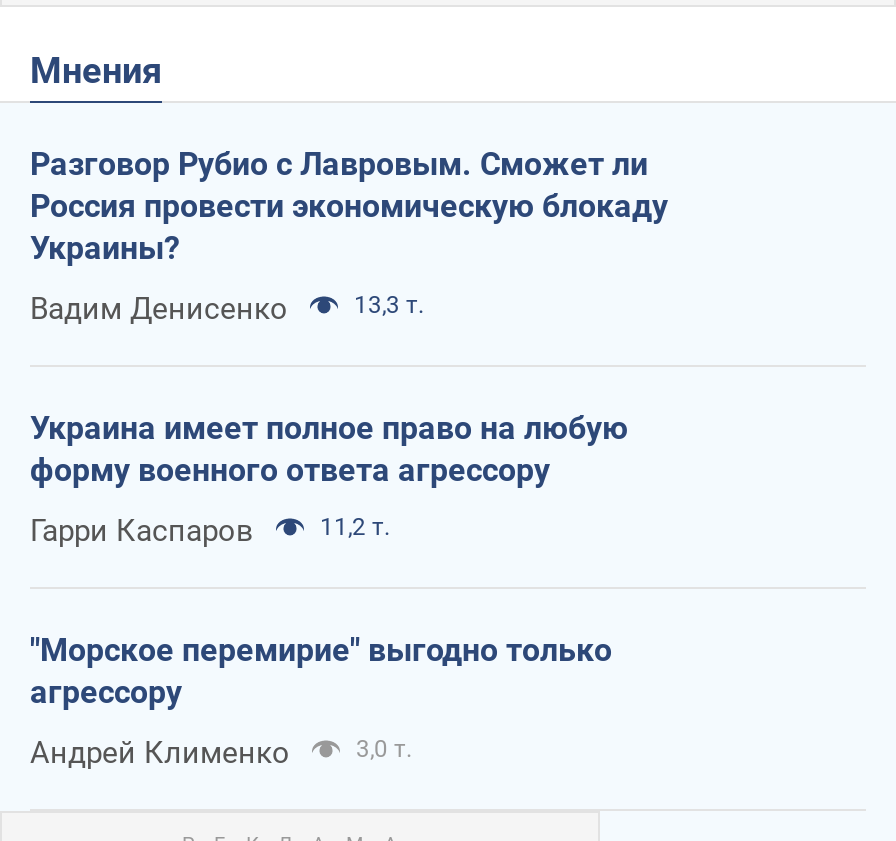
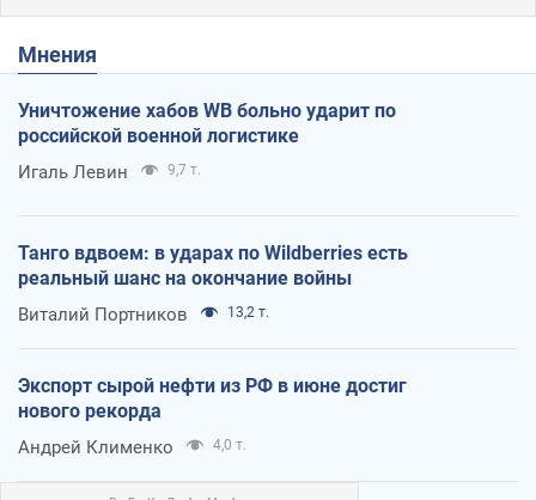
[30,145,668,267] Разговор Рубио с Лавровым. Сможет ли | Россия провести экономическую блокаду | Украины? -> [18,99,396,147] Уничтожение хабов WB больно ударит по | российской военной логистике
[30,291,424,327] Вадим Денисенко | 13,3 т. -> [18,161,201,183] Игаль Левин | 9,7 т.
[30,409,628,489] Украина имеет полное право на любую | форму военного ответа агрессору -> [18,241,408,289] Танго вдвоем: в ударах по Wildberries есть | реальный шанс на окончание войны
[30,513,390,549] Гарри Каспаров | 11,2 т. -> [18,304,269,325] Виталий Портников | 13,2 т.
[30,631,612,711] "Морское перемирие" выгодно только | агрессору -> [18,374,407,422] Экспорт сырой нефти из РФ в июне достиг | нового рекорда
[356,735,412,763] 3,0 т. -> [213,436,246,453] 4,0 т.

